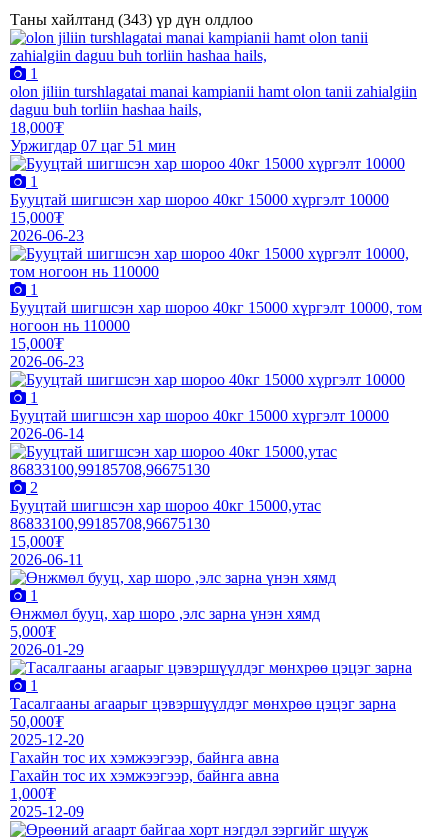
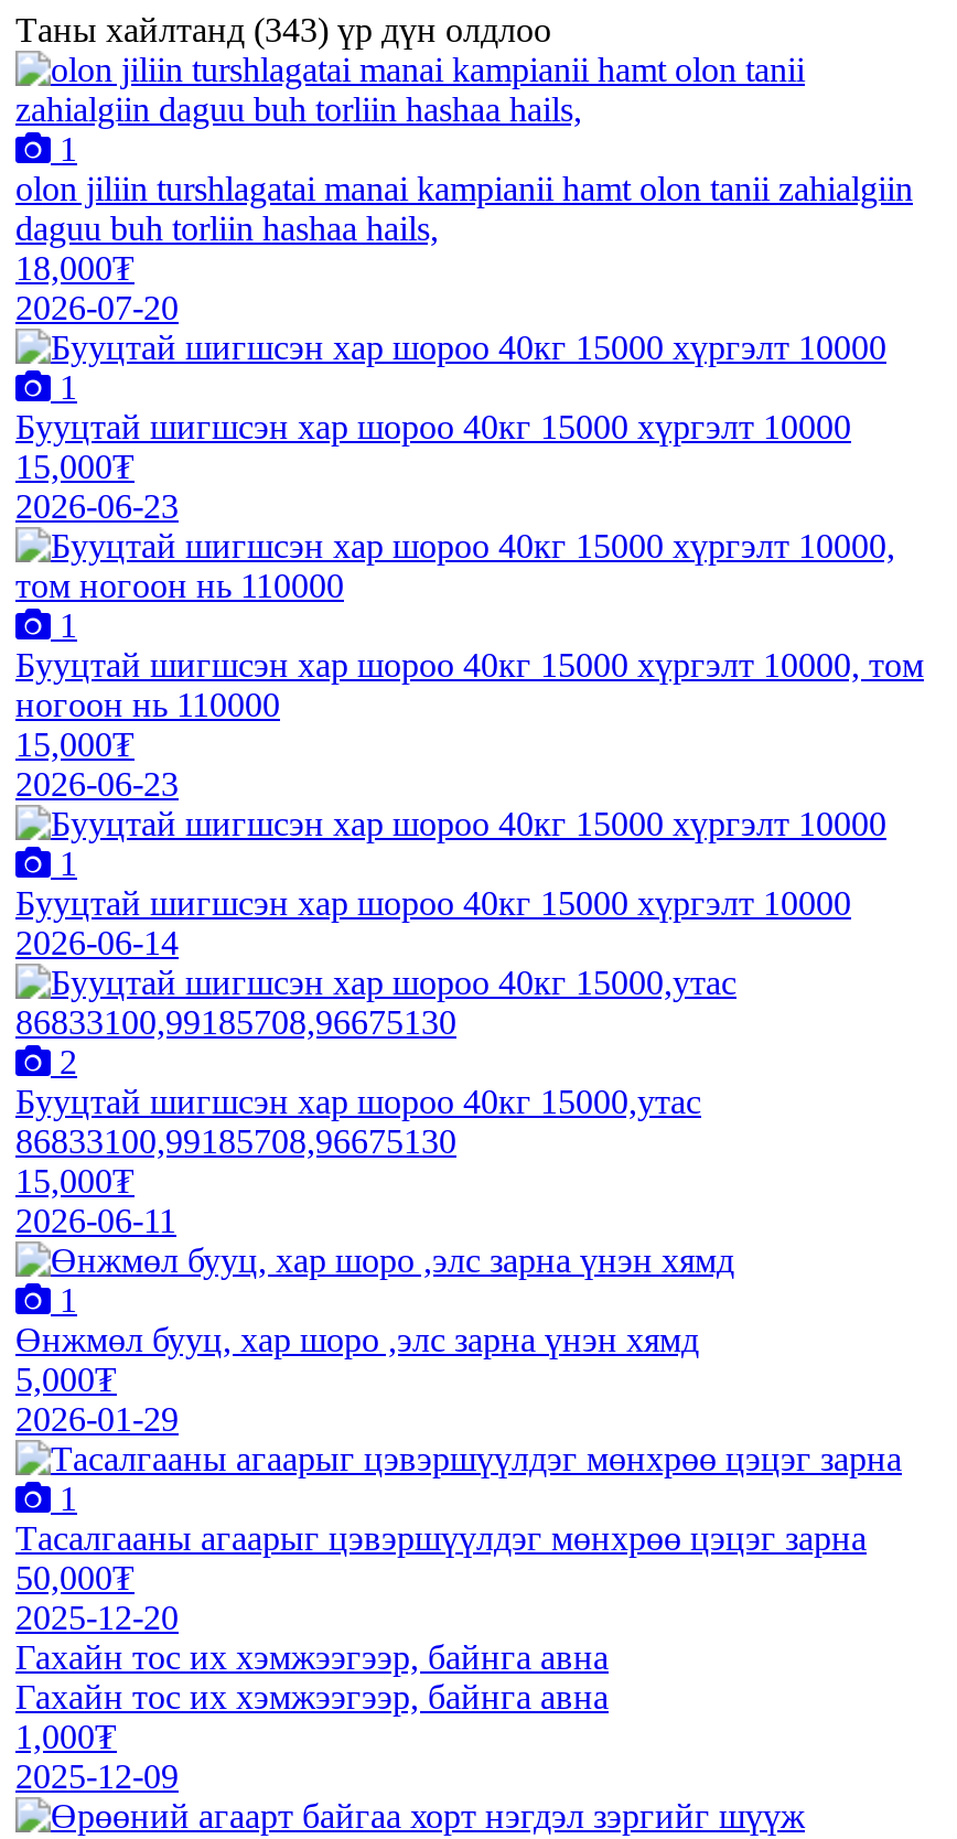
[10,137,176,154] Уржигдар 07 цаг 51 мин -> [15,289,179,326] 2026-07-20

